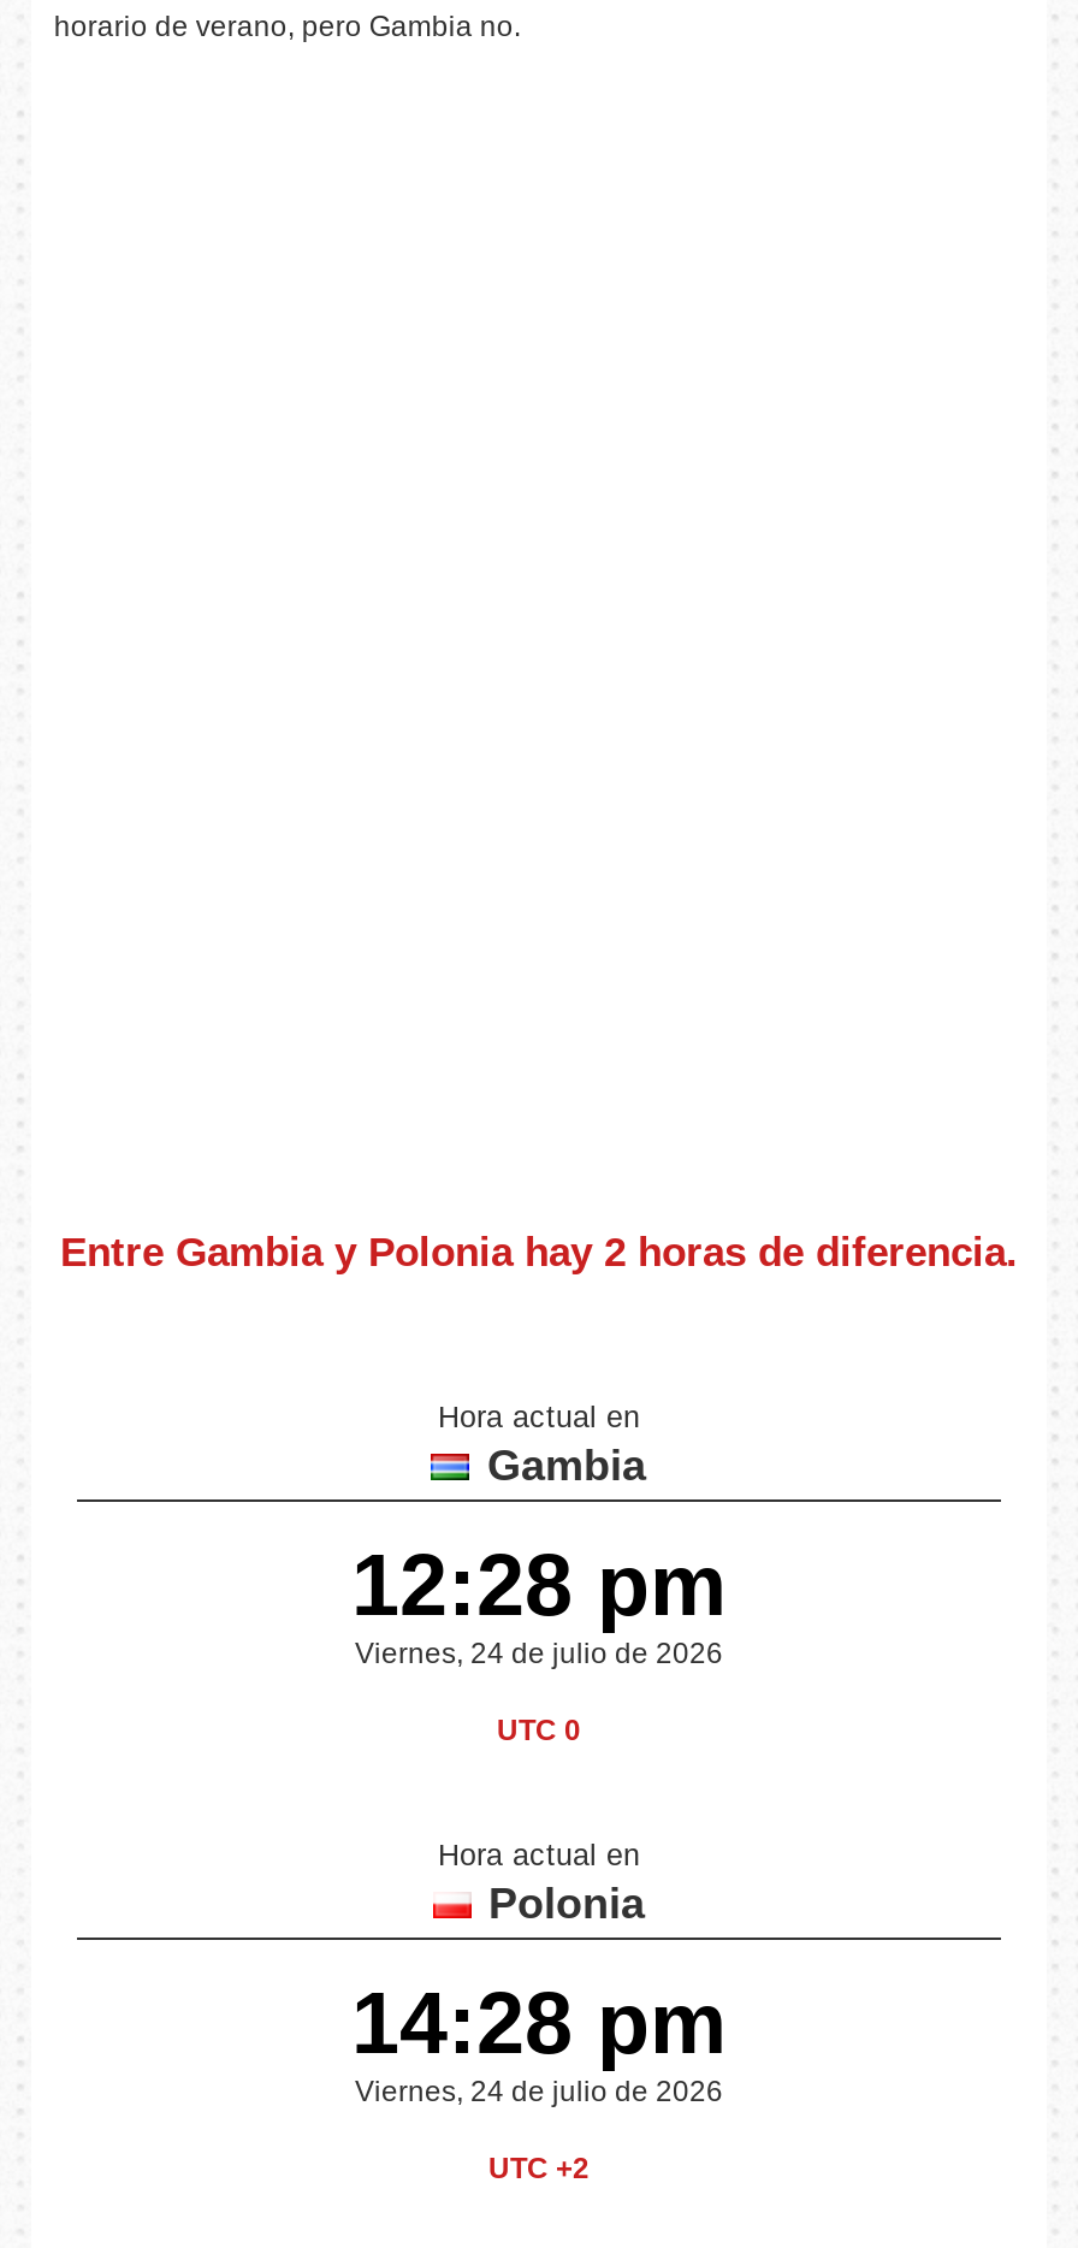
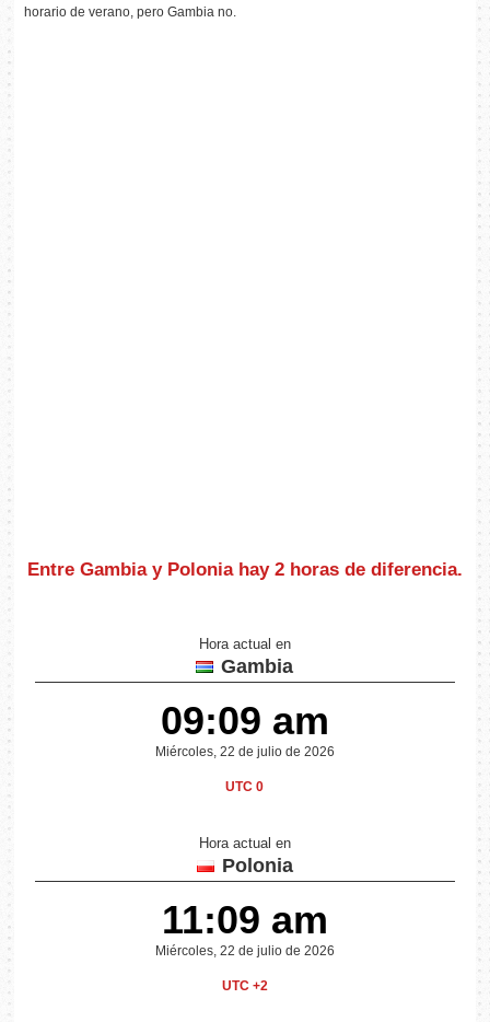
[351,1536,727,1671] 12:28 pm | Viernes, 24 de julio de 2026 -> [155,698,335,760] 09:09 am | Miércoles, 22 de julio de 2026
[351,1974,727,2109] 14:28 pm | Viernes, 24 de julio de 2026 -> [155,897,335,959] 11:09 am | Miércoles, 22 de julio de 2026

